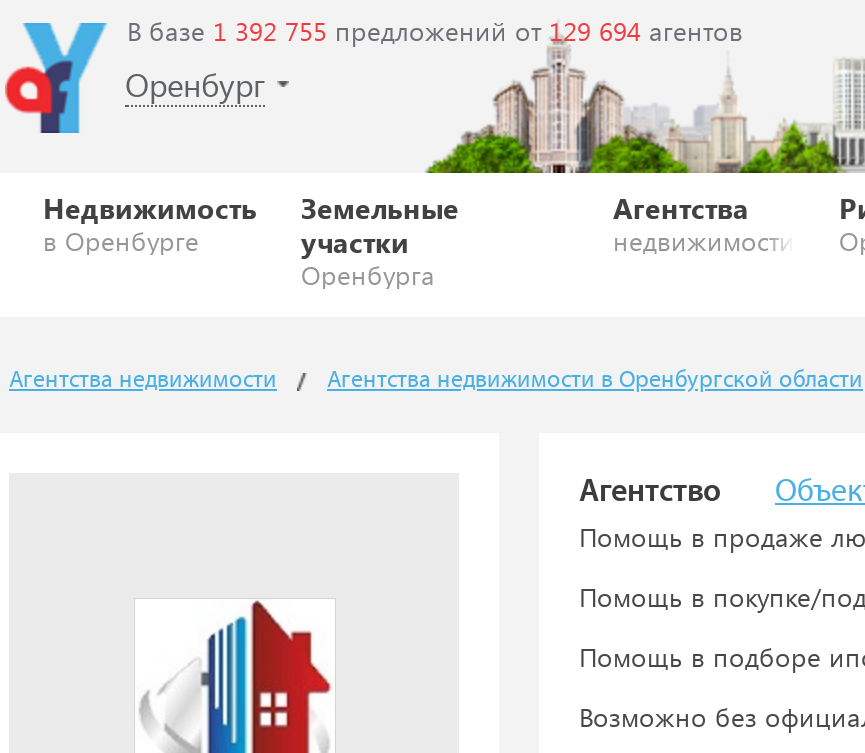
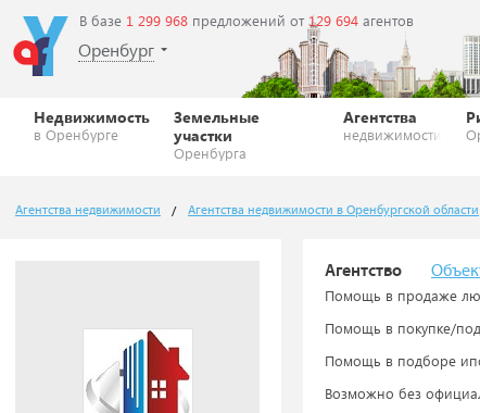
[127,13,751,47] В базе 1 392 755 предложений от 129 694 агентов -> [79,11,418,29] В базе 1 299 968 предложений от 129 694 агентов

